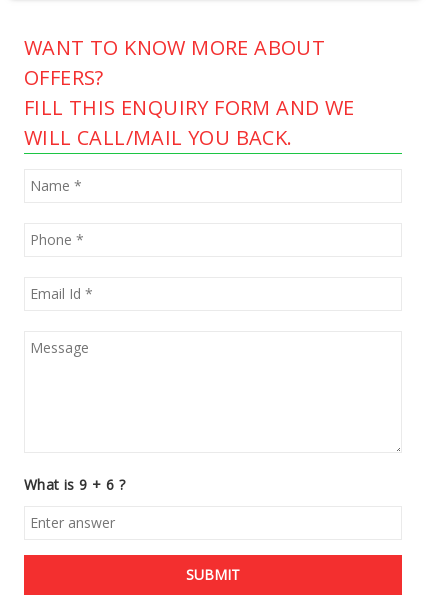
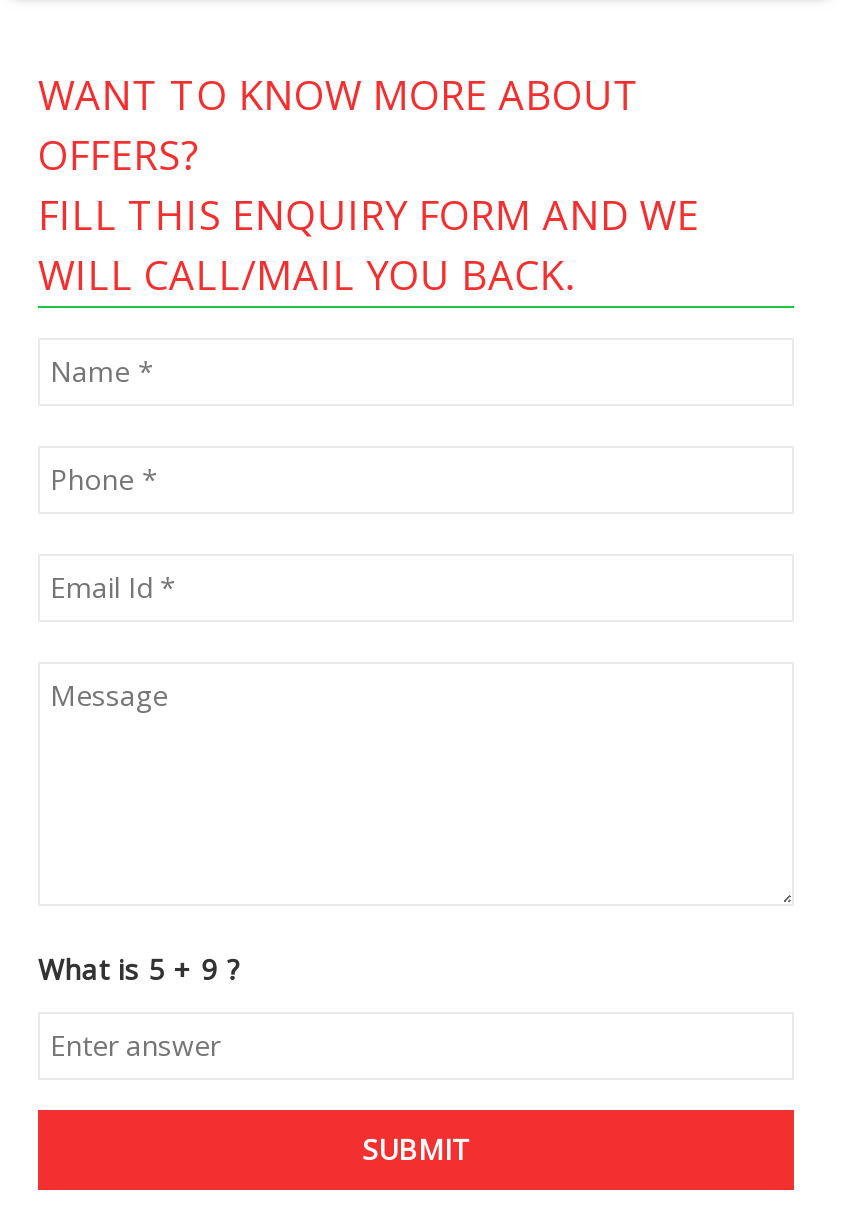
[24,475,125,494] What is 9 + 6 ? -> [38,950,240,988] What is 5 + 9 ?

